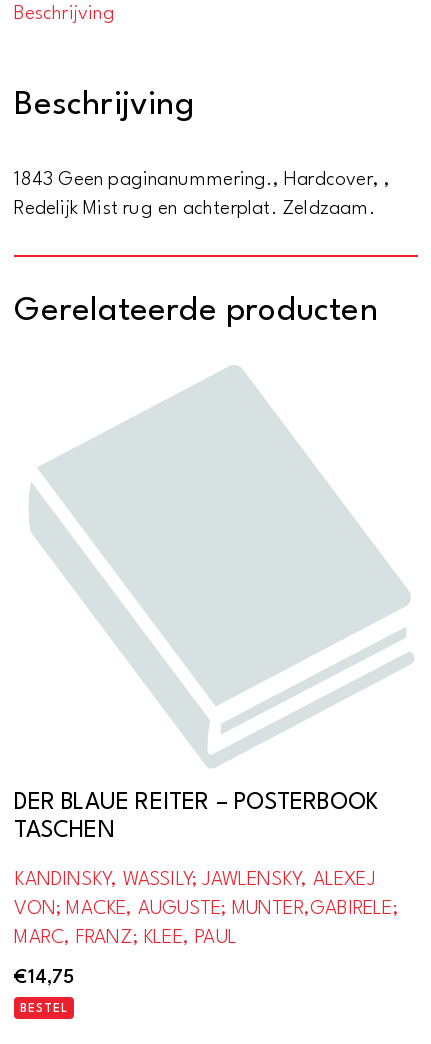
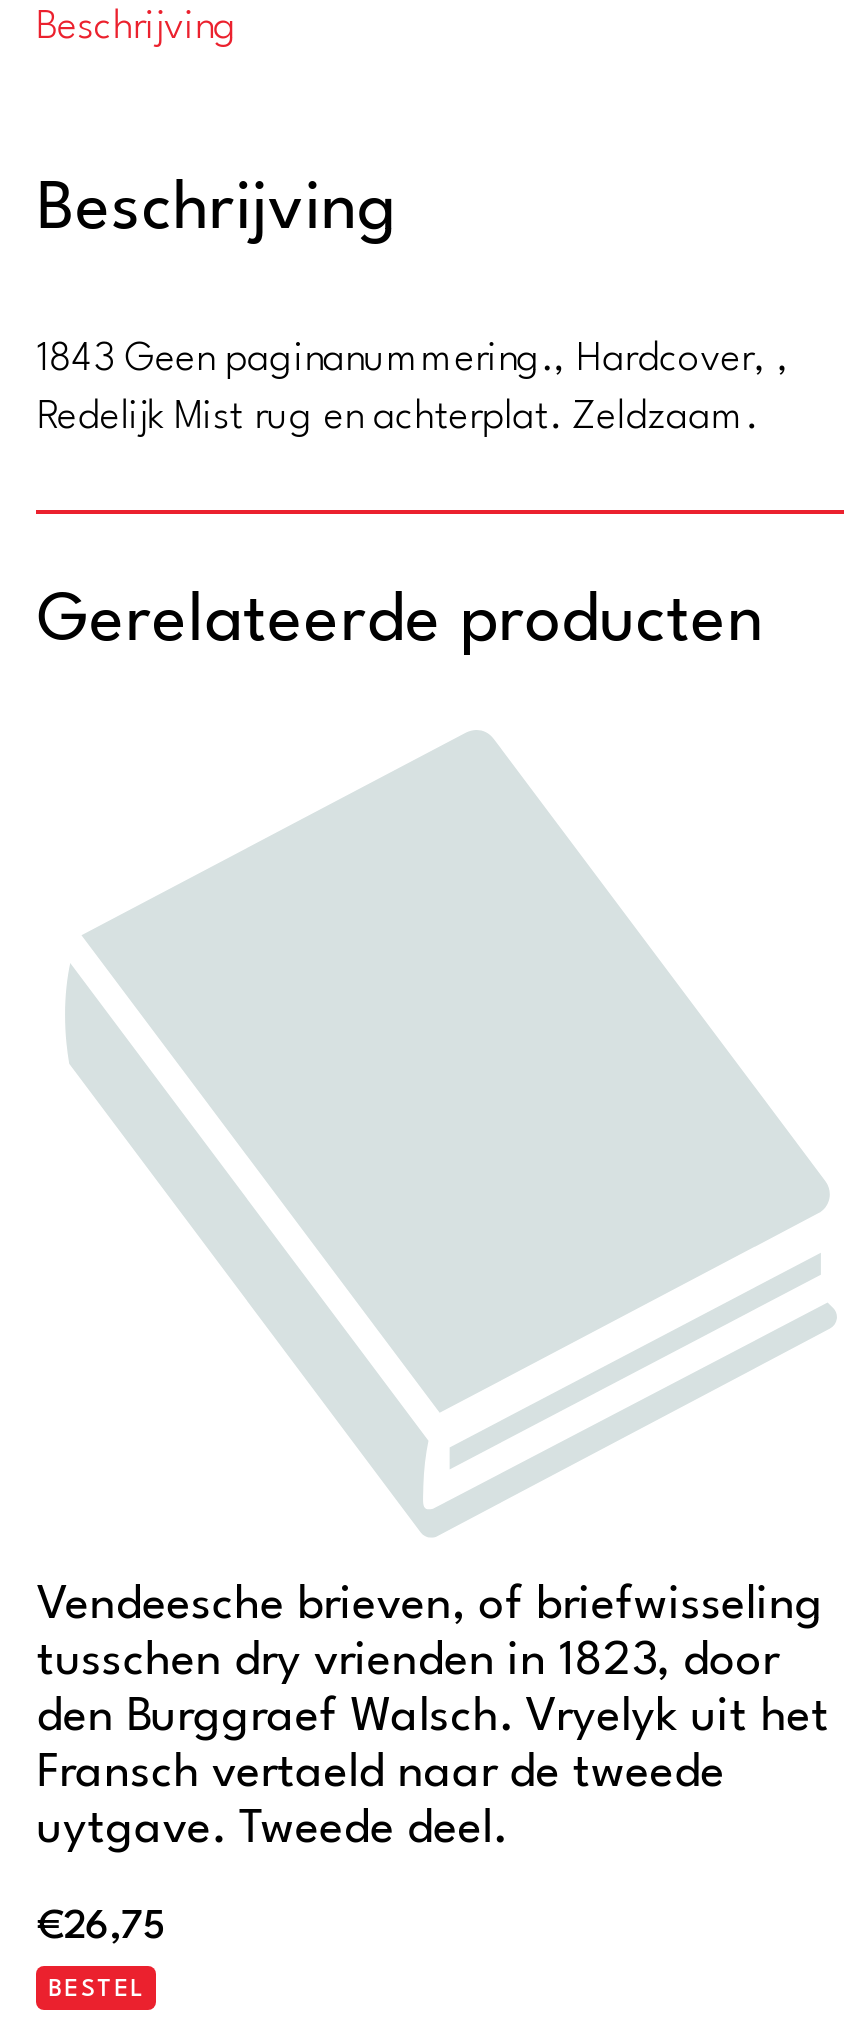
[14,791,398,988] DER BLAUE REITER – POSTERBOOK | TASCHEN | KANDINSKY, WASSILY; JAWLENSKY, ALEXEJ | VON; MACKE, AUGUSTE; MUNTER,GABIRELE; | MARC, FRANZ; KLEE, PAUL | €14,75 -> [37,1583,830,1948] Vendeesche brieven, of briefwisseling | tusschen dry vrienden in 1823, door | den Burggraef Walsch. Vryelyk uit het | Fransch vertaeld naar de tweede | uytgave. Tweede deel. | €26,75

